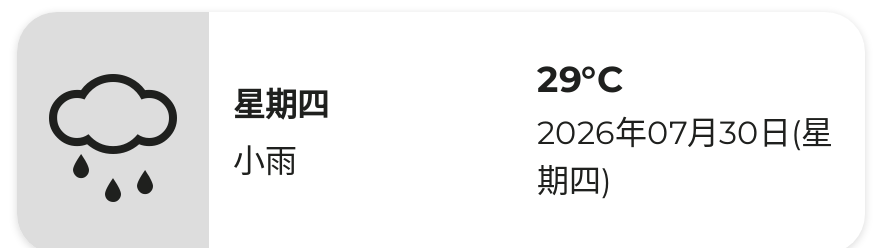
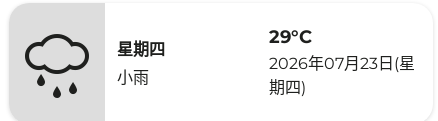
[537,114,833,152] 2026年07月30日(星 -> [269,54,415,73] 2026年07月23日(星

